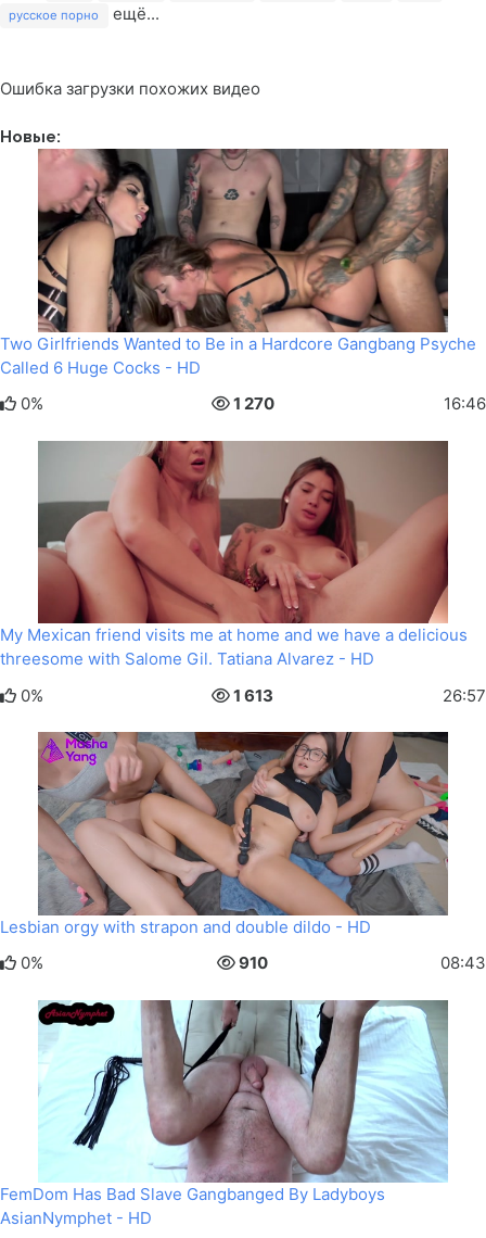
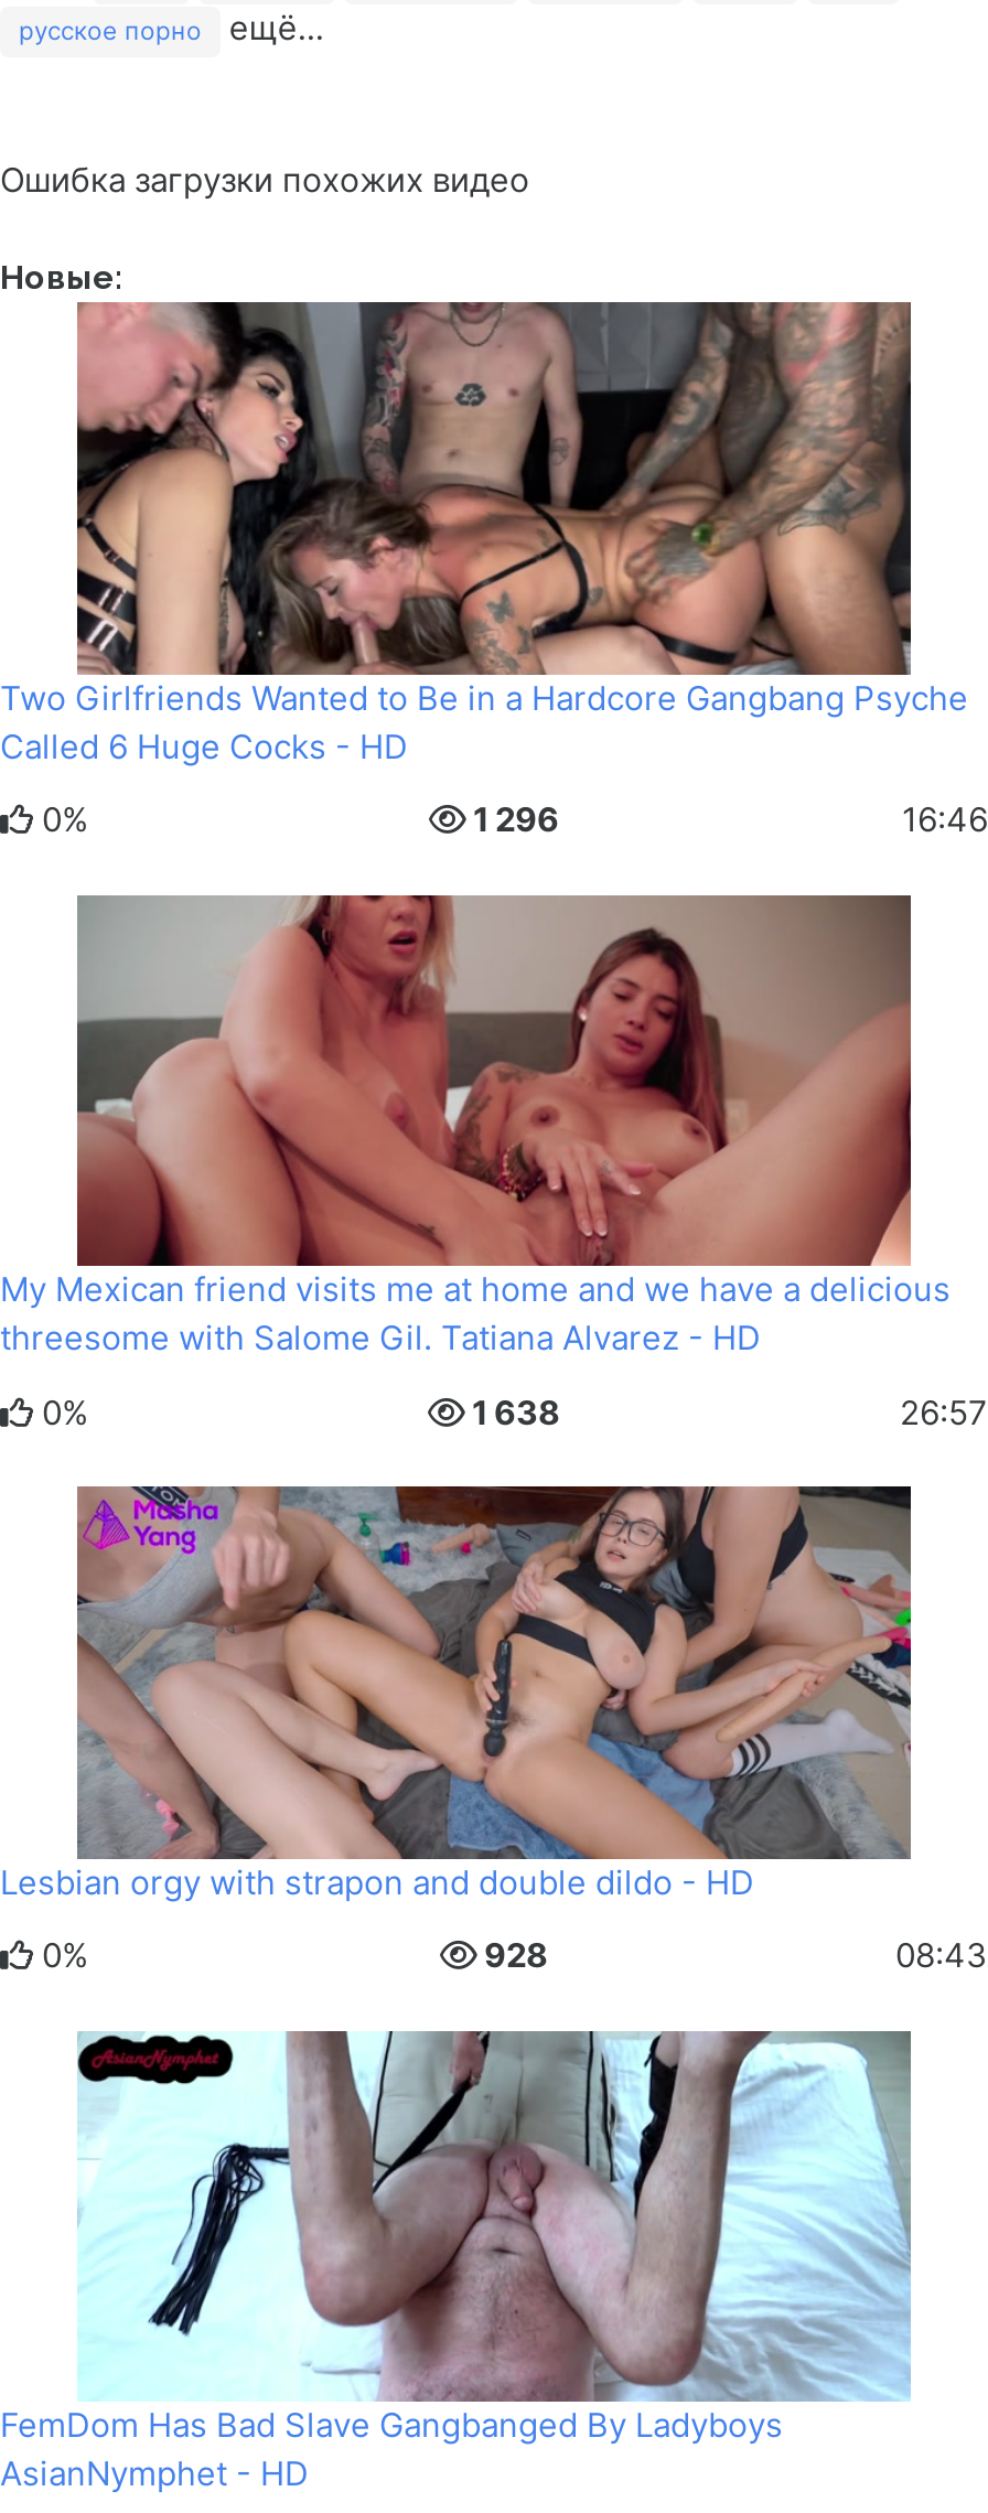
[230,393,274,414] 1 270 -> [466,798,559,840] 1 296
[231,685,274,705] 1 613 -> [465,1390,560,1432] 1 638
[236,952,268,973] 910 -> [477,1934,548,1976] 928

